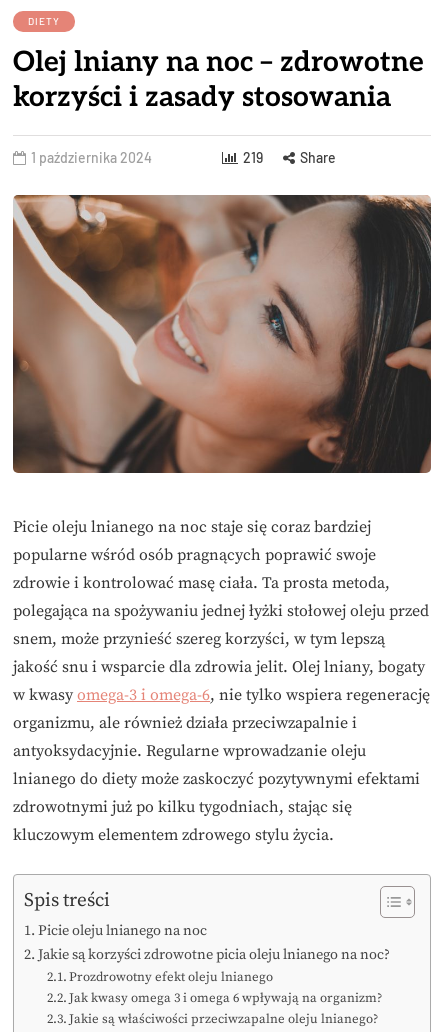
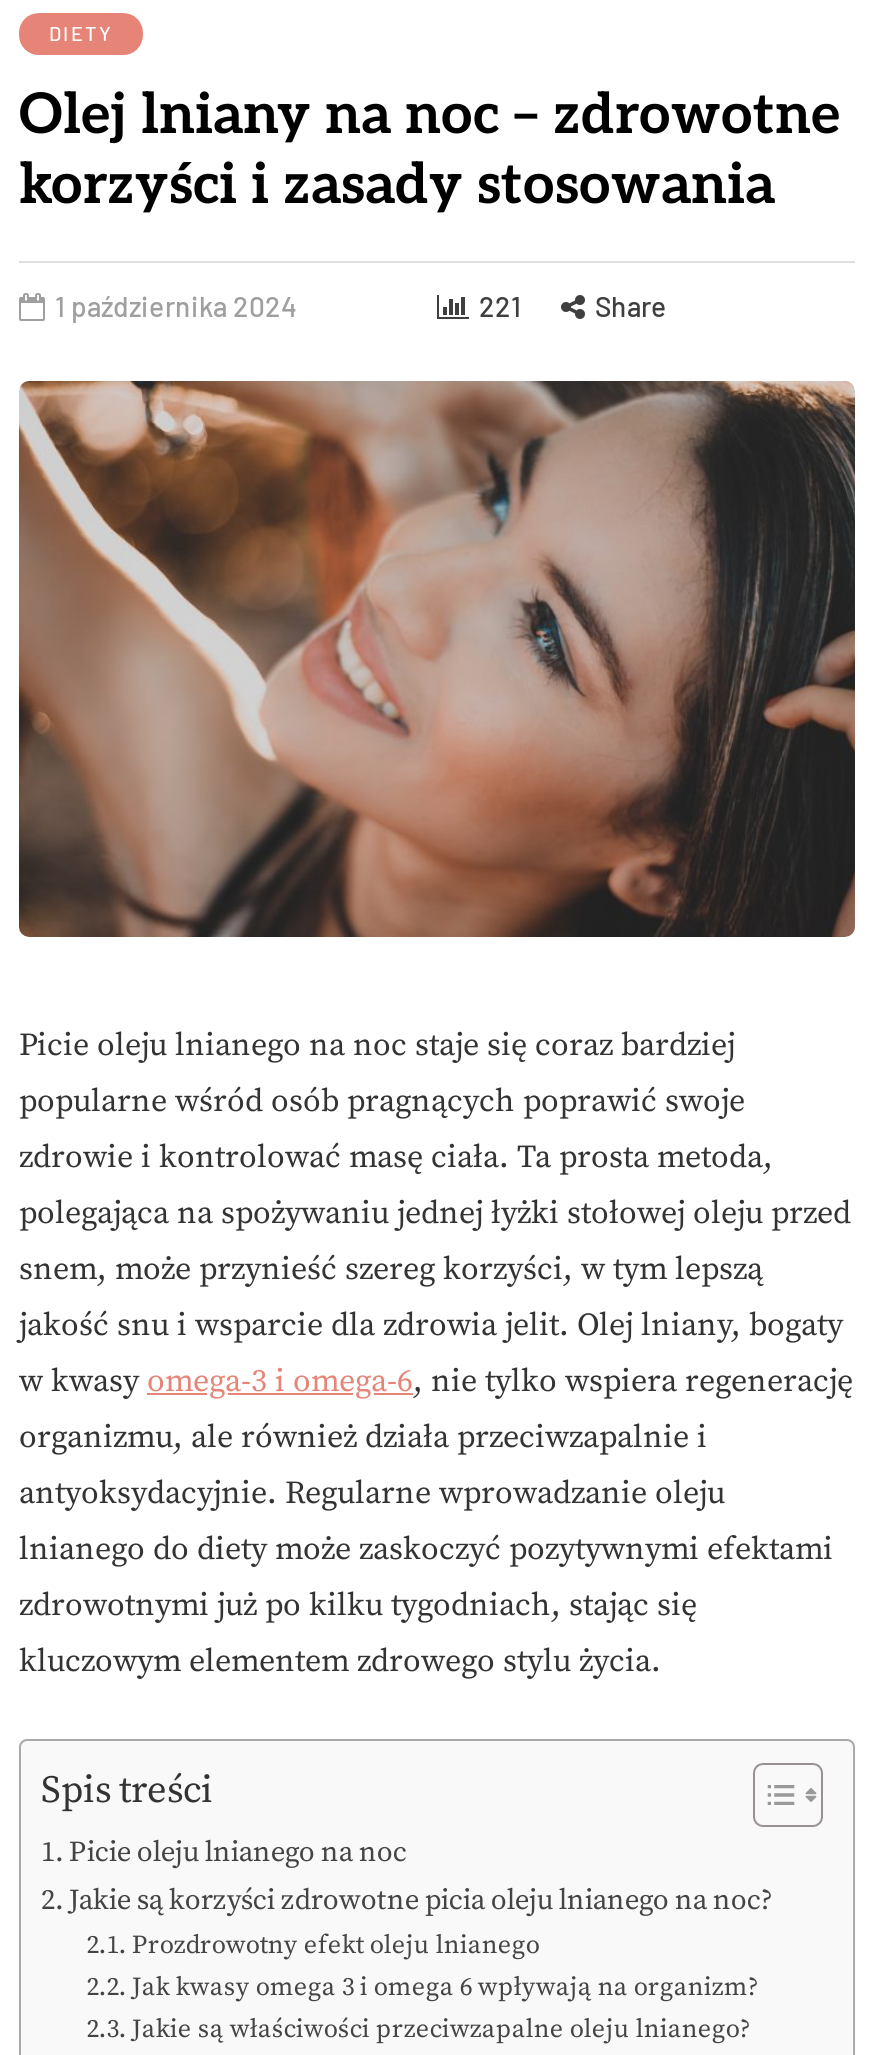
[243,149,263,166] 219 -> [479,289,521,323] 221

